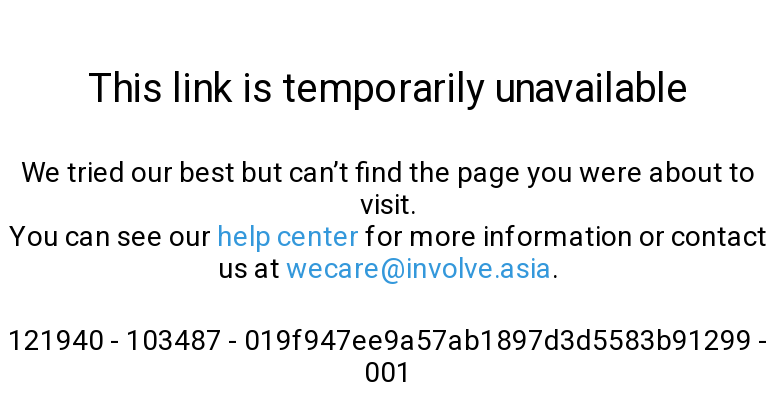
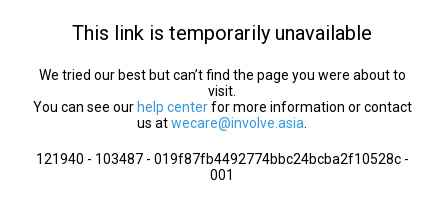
[8,324,768,356] 121940 - 103487 - 019f947ee9a57ab1897d3d5583b91299 - -> [35,151,408,167] 121940 - 103487 - 019f87fb4492774bbc24bcba2f10528c -

